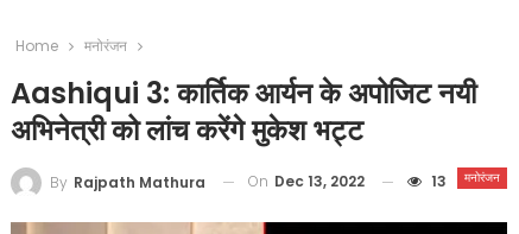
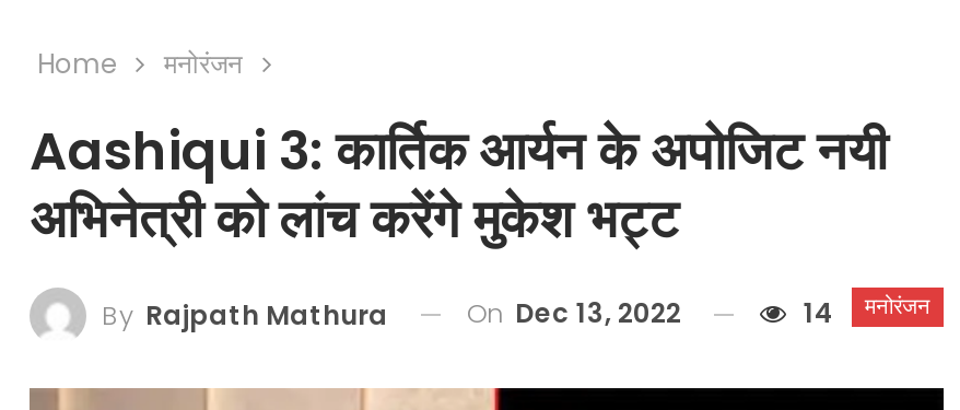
[431,169,500,191] 13 मनोरंजन -> [804,290,930,331] 14 मनोरंजन

